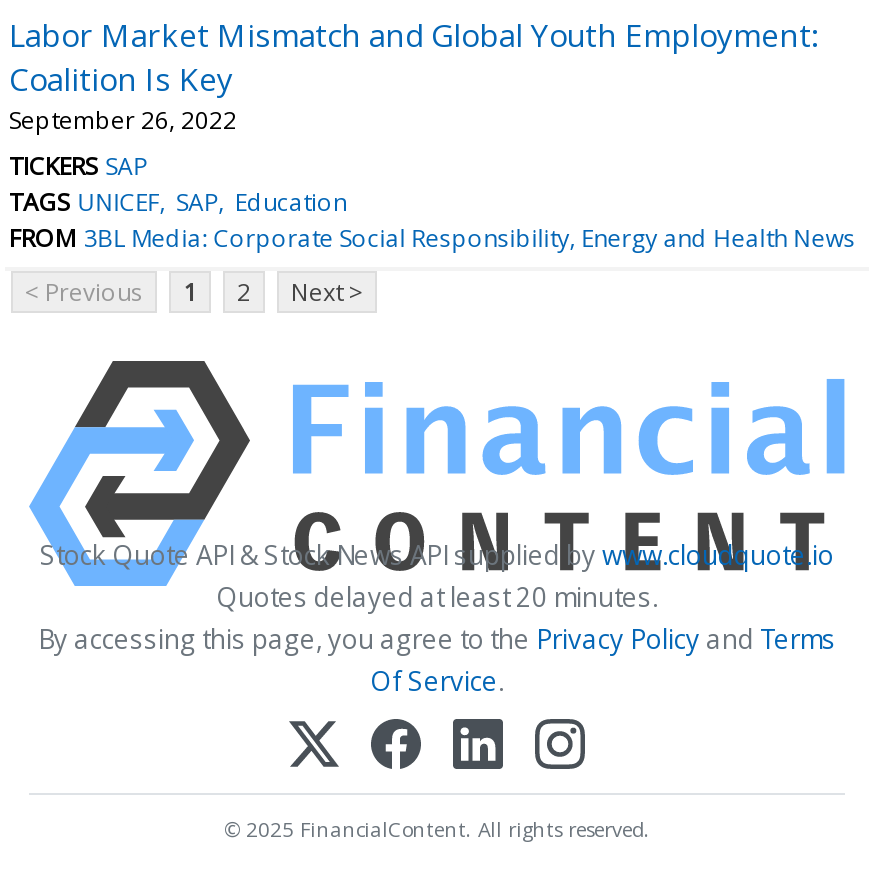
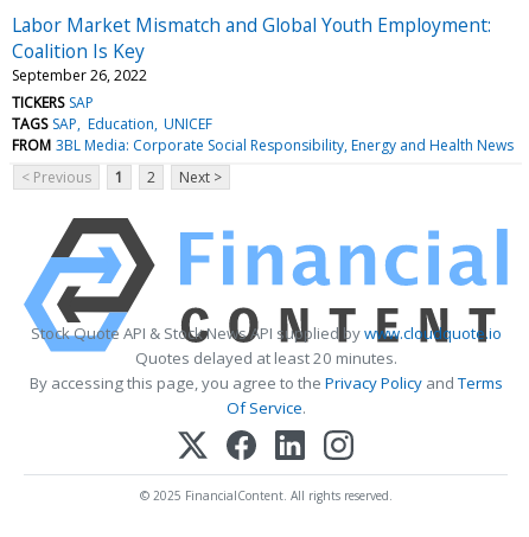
[9,185,347,219] TAGS UNICEF SAP Education -> [12,114,212,134] TAGS SAP Education UNICEF

